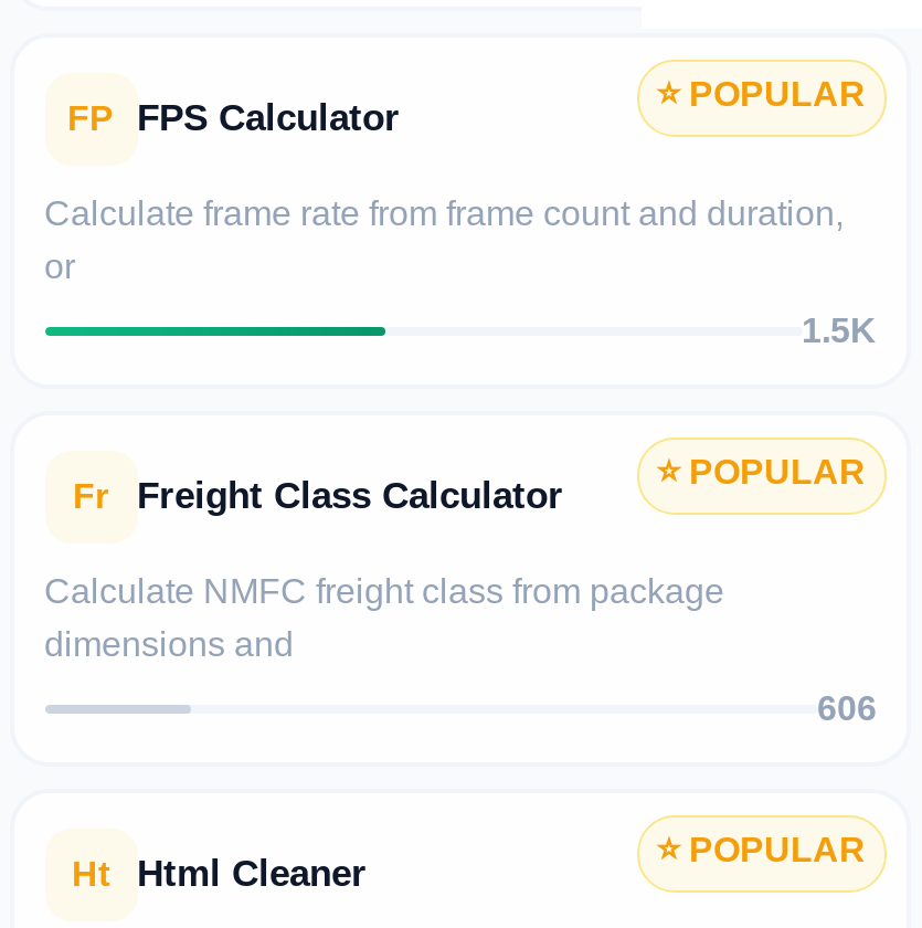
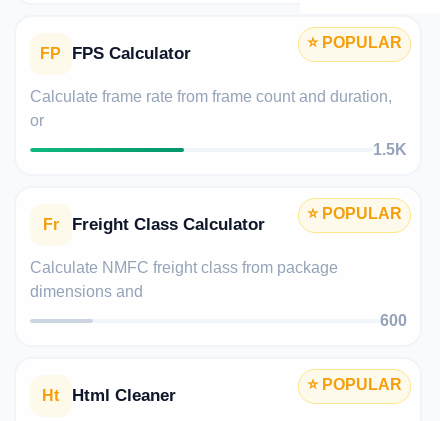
[817,688,877,726] 606 -> [379,311,406,328] 600

